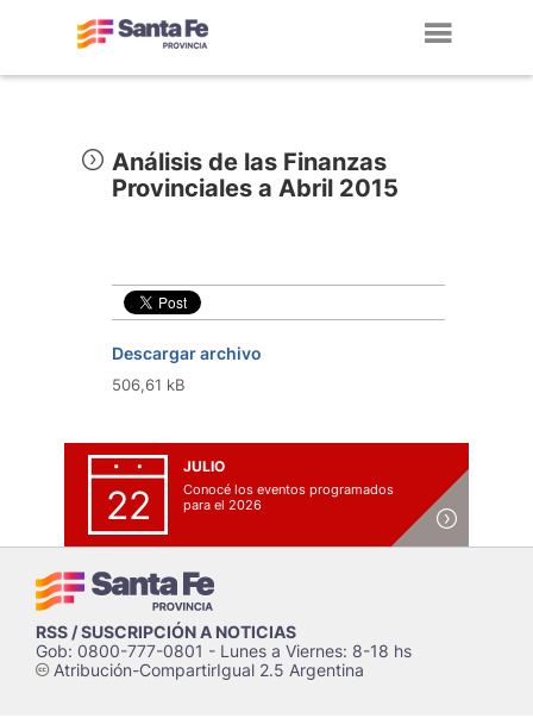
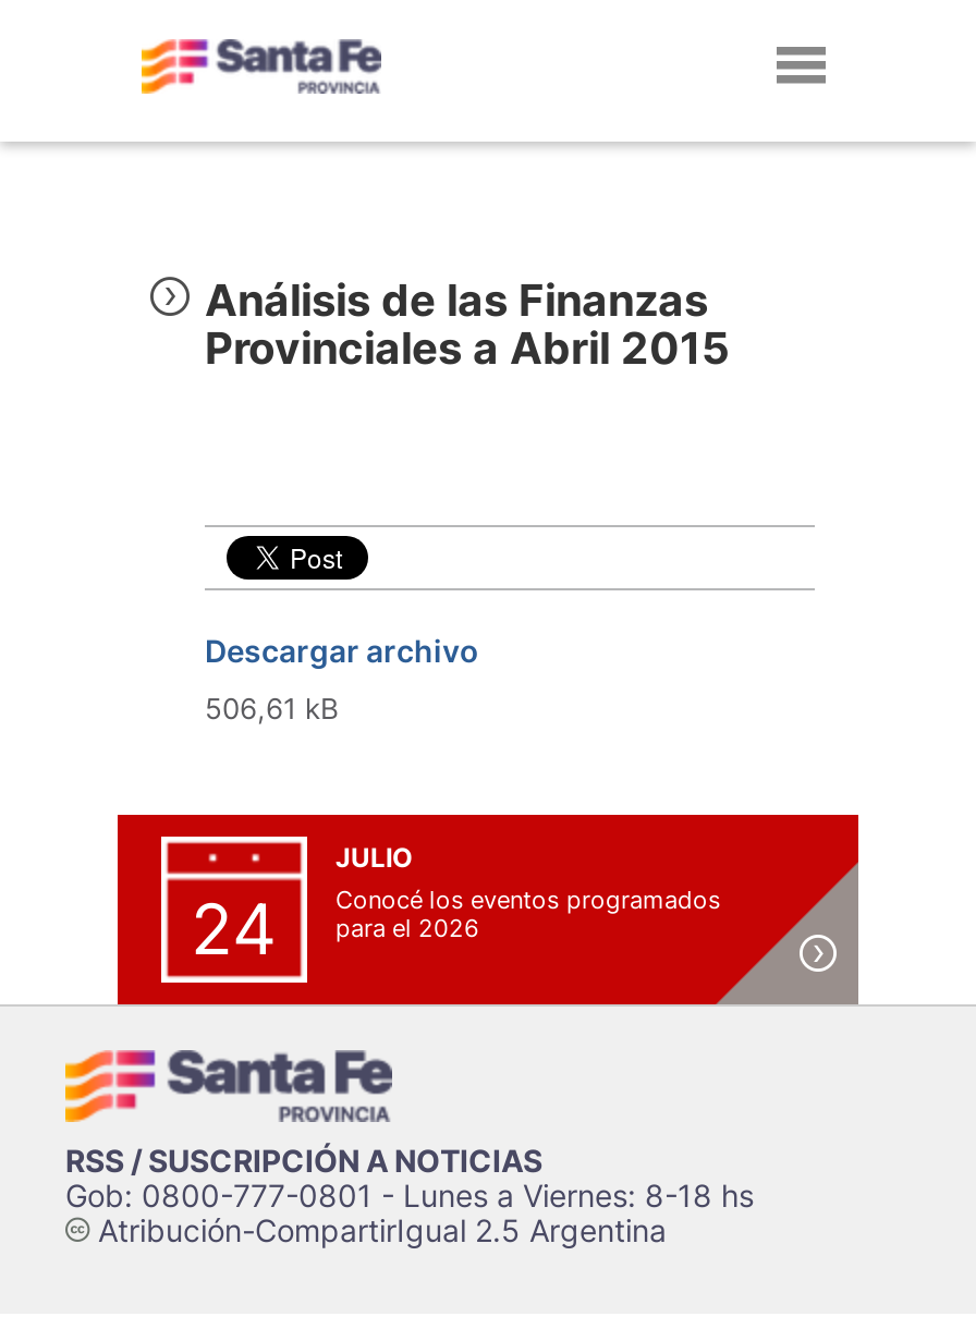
[105,481,394,529] 22 Conocé los eventos programados para el 2026 -> [191,885,721,972] 24 Conocé los eventos programados para el 2026

